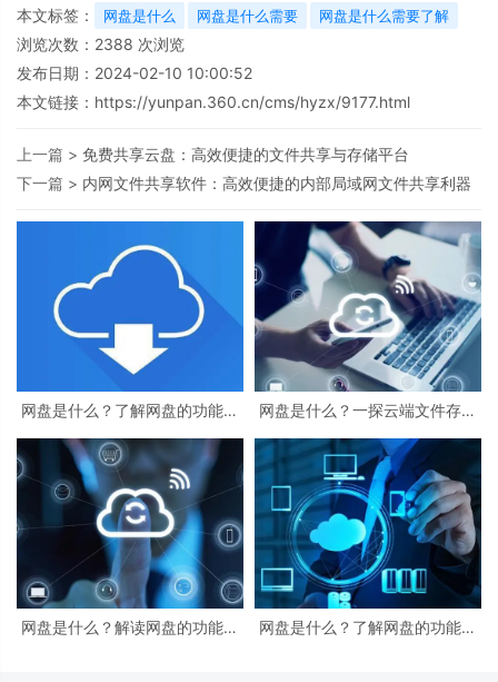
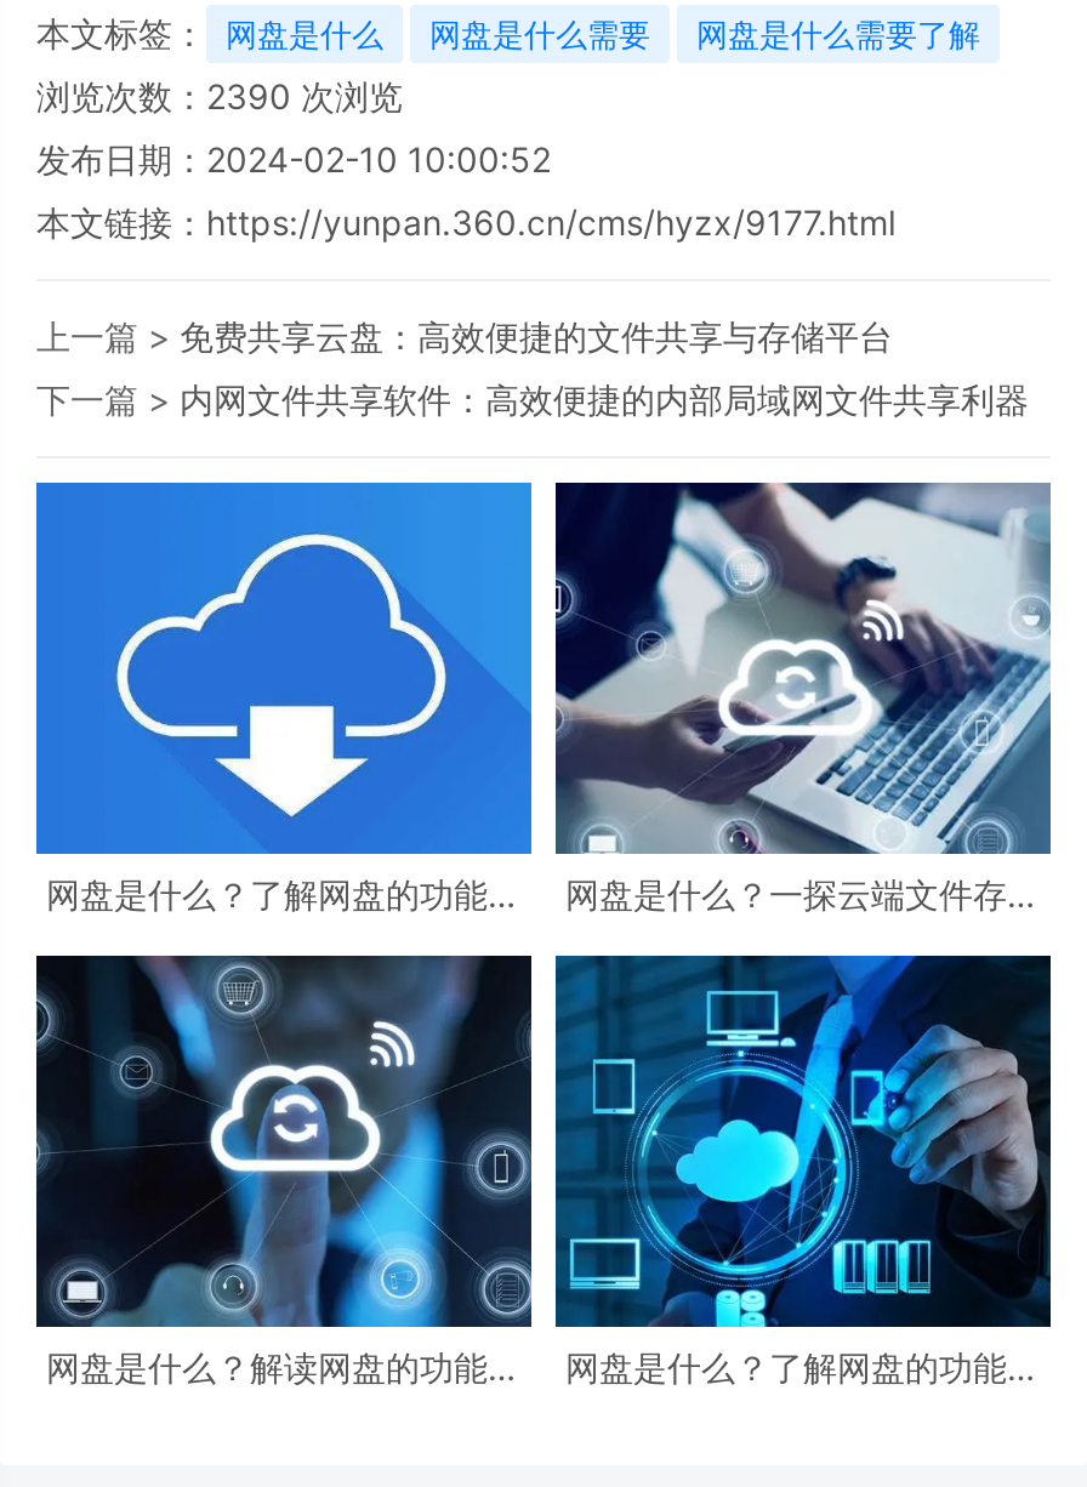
[17,35,185,54] 浏览次数：2388次浏览 -> [36,76,403,118] 浏览次数：2390次浏览

